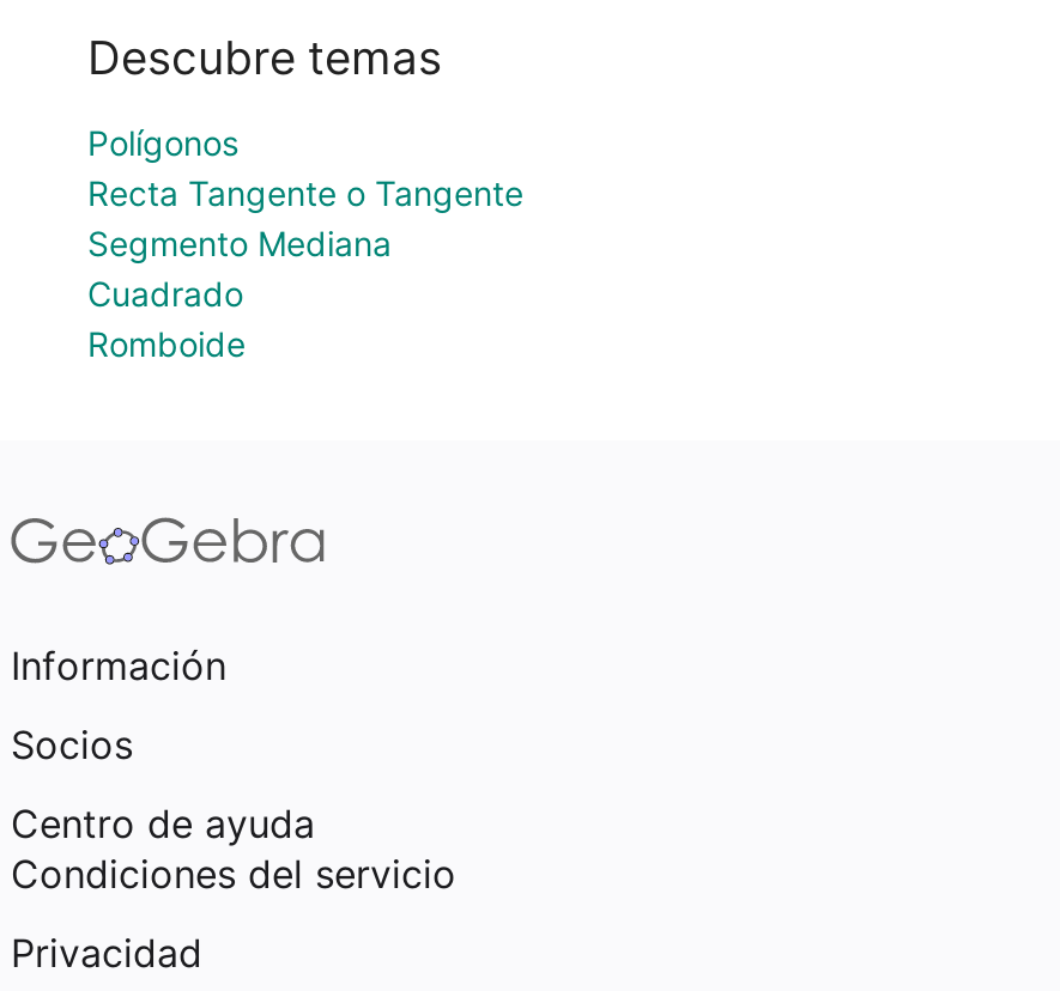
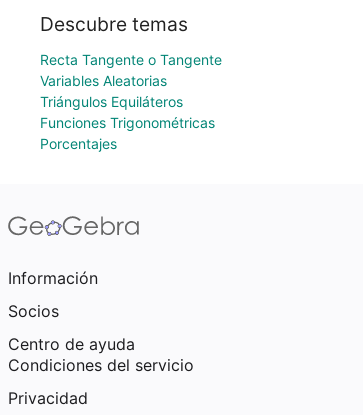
[87,122,238,163] Polígonos -> none
moved [87,172,523,213] -> [40,51,222,68]: Recta Tangente o Tangente
[87,223,392,364] Segmento Mediana | Cuadrado | Romboide -> [40,72,215,152] Variables Aleatorias | Triángulos Equiláteros | Funciones Trigonométricas | Porcentajes

